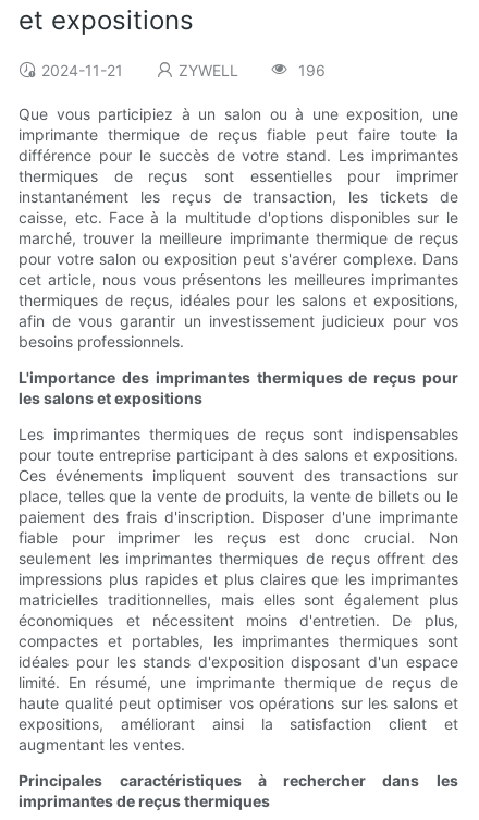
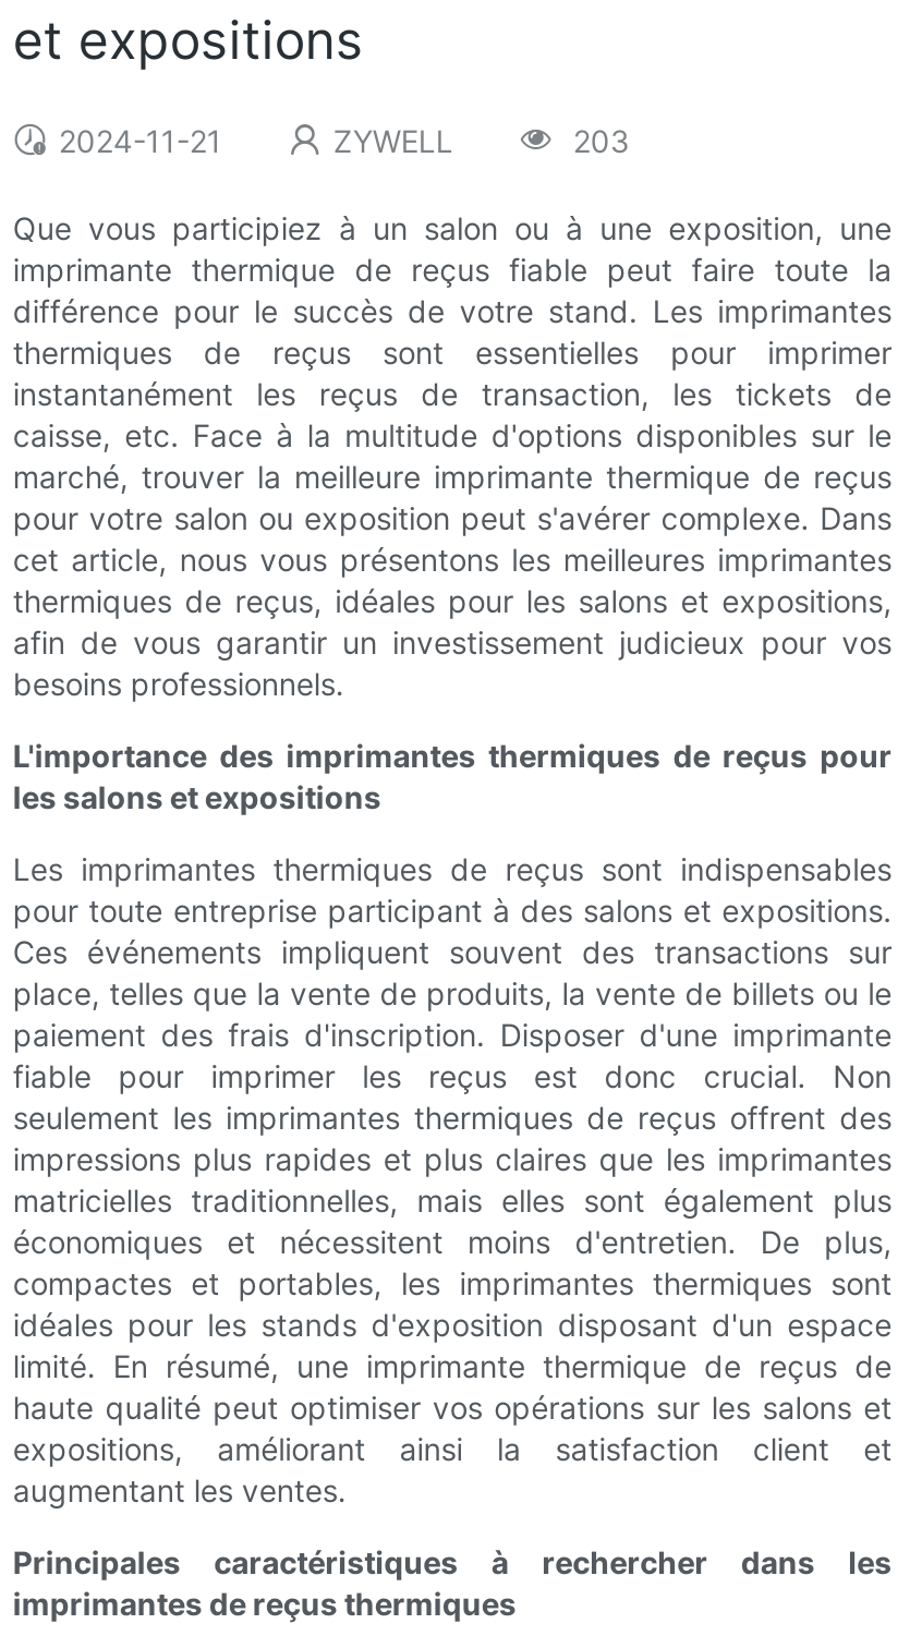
[299,61,326,80] 196 -> [573,123,630,160] 203

